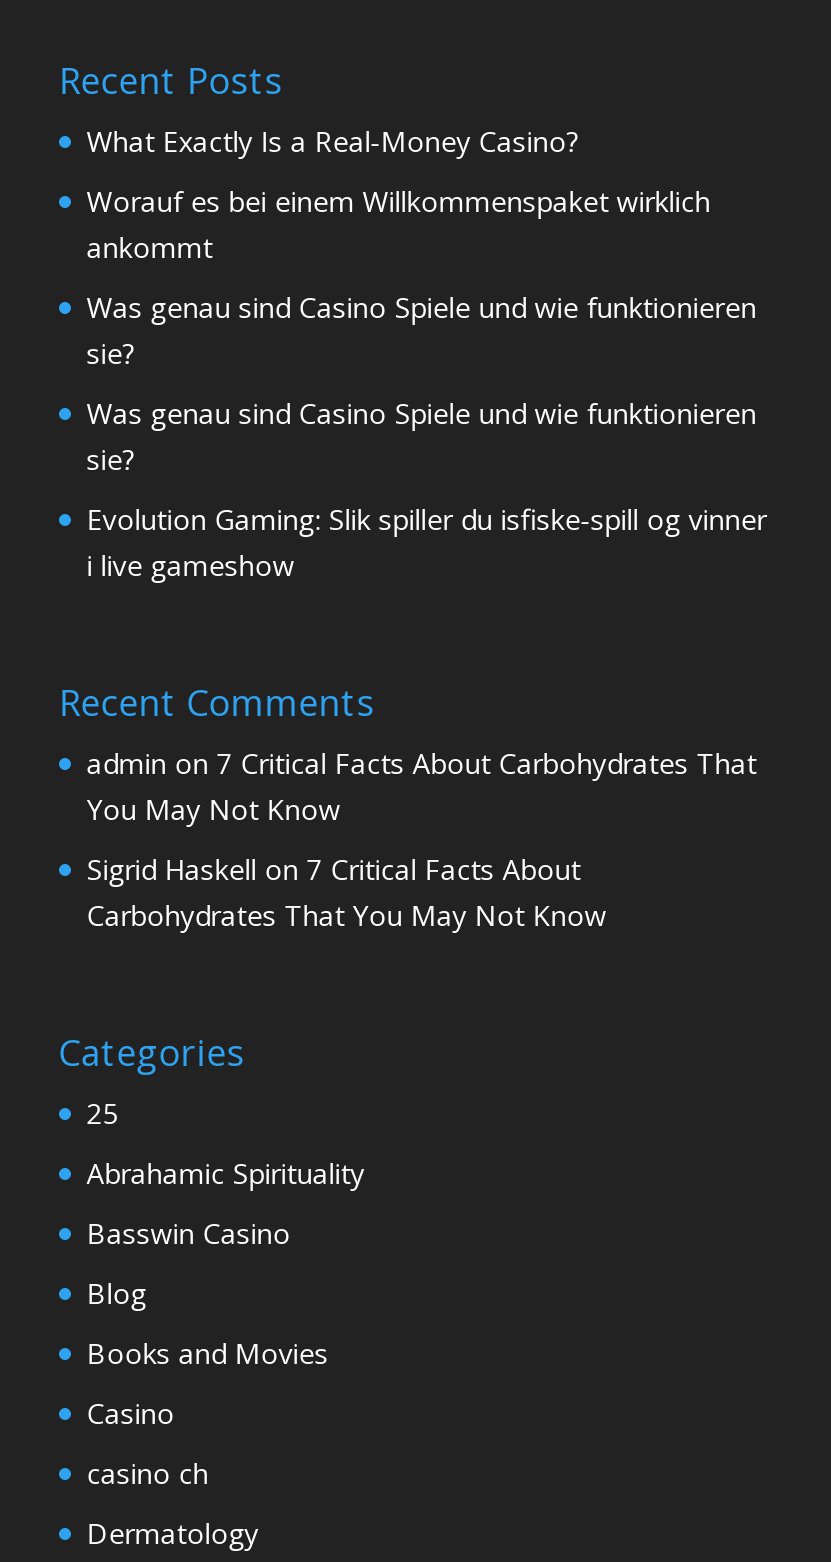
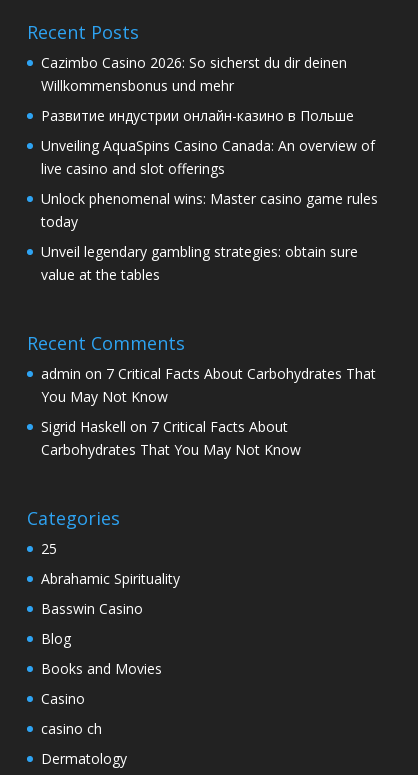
[87,122,579,160] What Exactly Is a Real-Money Casino? -> [41,53,347,95] Cazimbo Casino 2026: So sicherst du dir deinen | Willkommensbonus und mehr
[87,182,711,266] Worauf es bei einem Willkommenspaket wirklich | ankommt -> [41,106,354,125] Развитие индустрии онлайн-казино в Польше
[87,288,757,372] Was genau sind Casino Spiele und wie funktionieren | sie? -> [41,136,375,178] Unveiling AquaSpins Casino Canada: An overview of | live casino and slot offerings
[87,394,757,478] Was genau sind Casino Spiele und wie funktionieren | sie? -> [41,189,378,231] Unlock phenomenal wins: Master casino game rules | today
[87,500,767,584] Evolution Gaming: Slik spiller du isfiske-spill og vinner | i live gameshow -> [41,242,358,284] Unveil legendary gambling strategies: obtain sure | value at the tables

